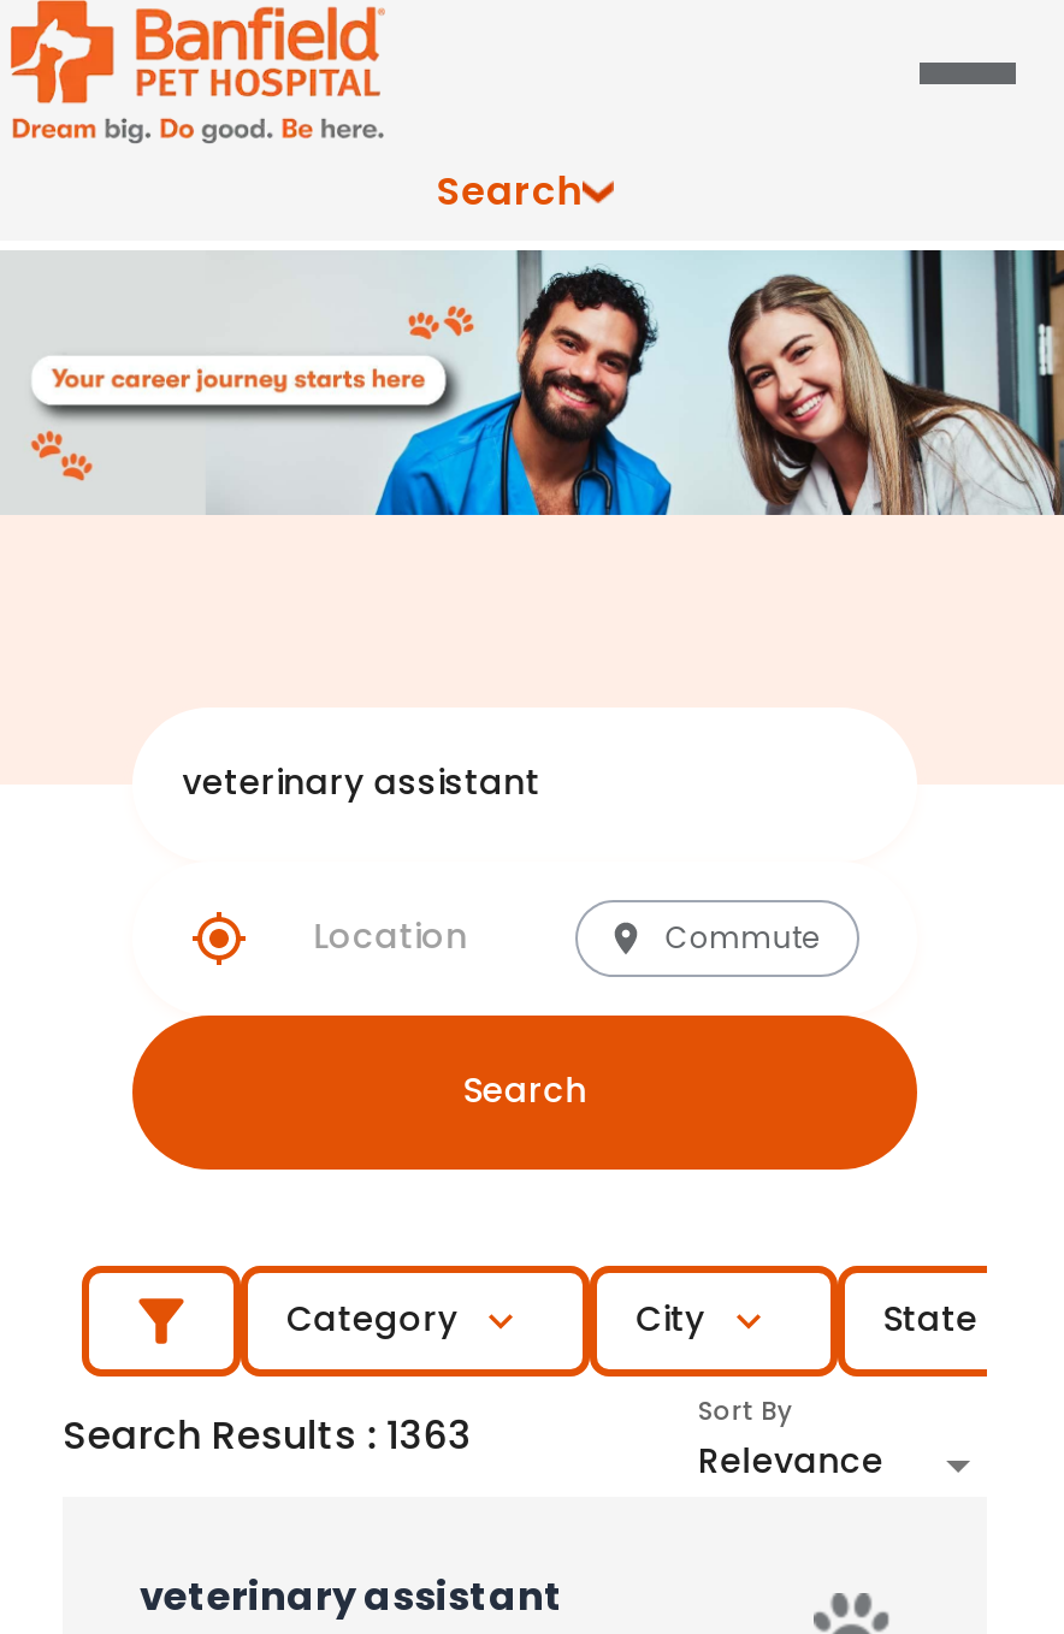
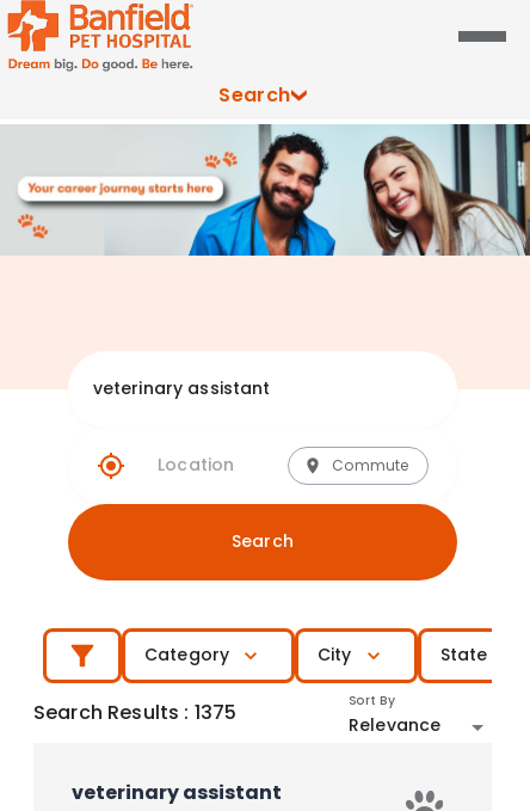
[63,1408,472,1463] Search Results: 1363 -> [33,699,237,726] Search Results: 1375

